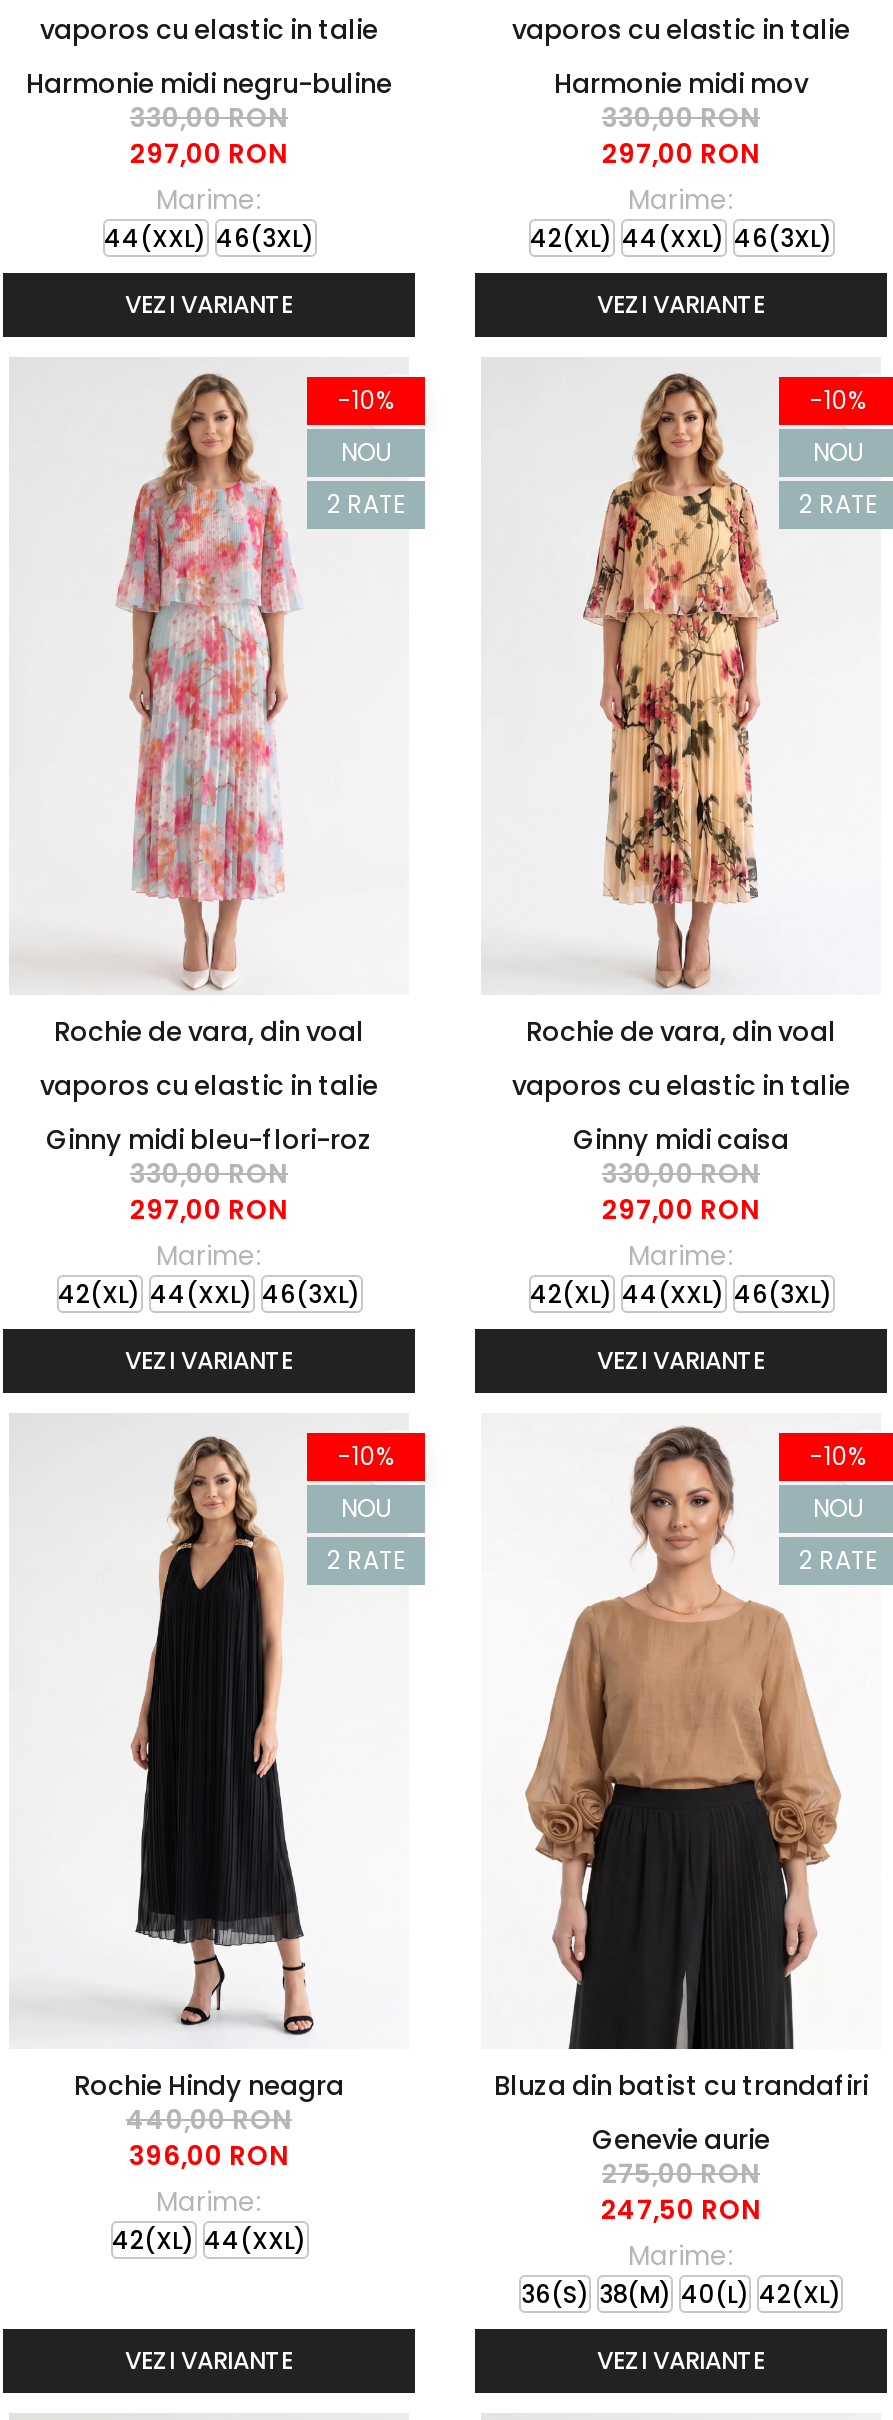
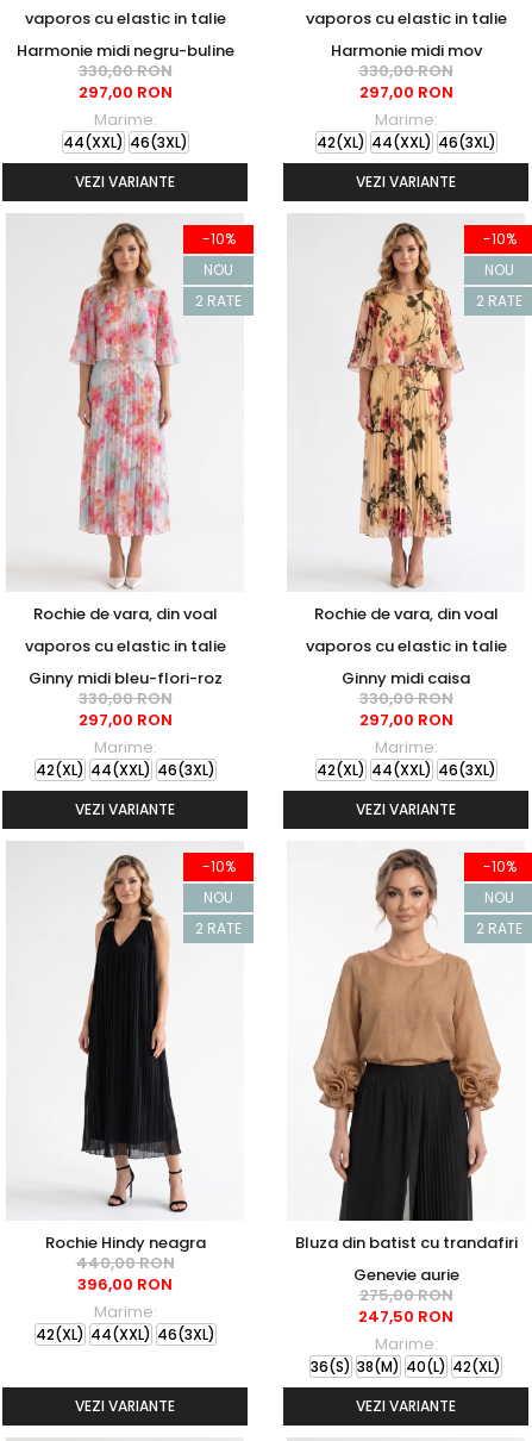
[112,2224,306,2258] 42(XL) 44(XXL) -> [35,1324,215,1344] 42(XL) 44(XXL) 46(3XL)

